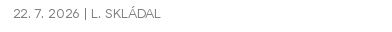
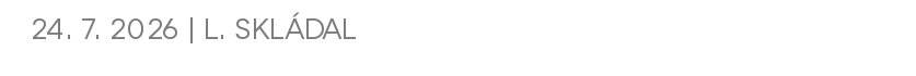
[13,6,161,21] 22. 7. 2026 L. SKLÁDAL -> [31,12,357,45] 24. 7. 2026 L. SKLÁDAL

